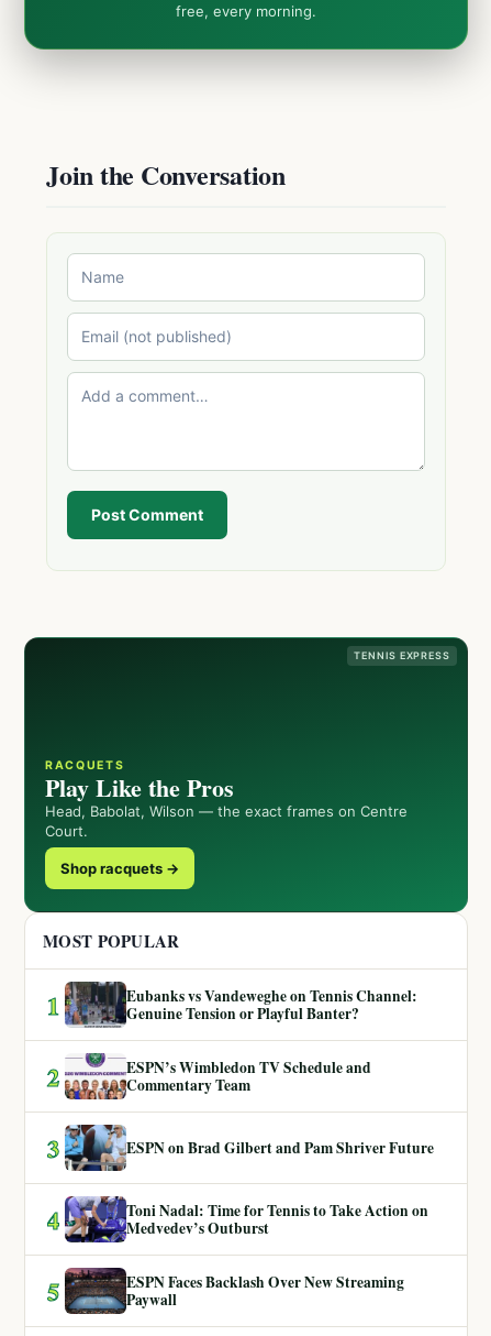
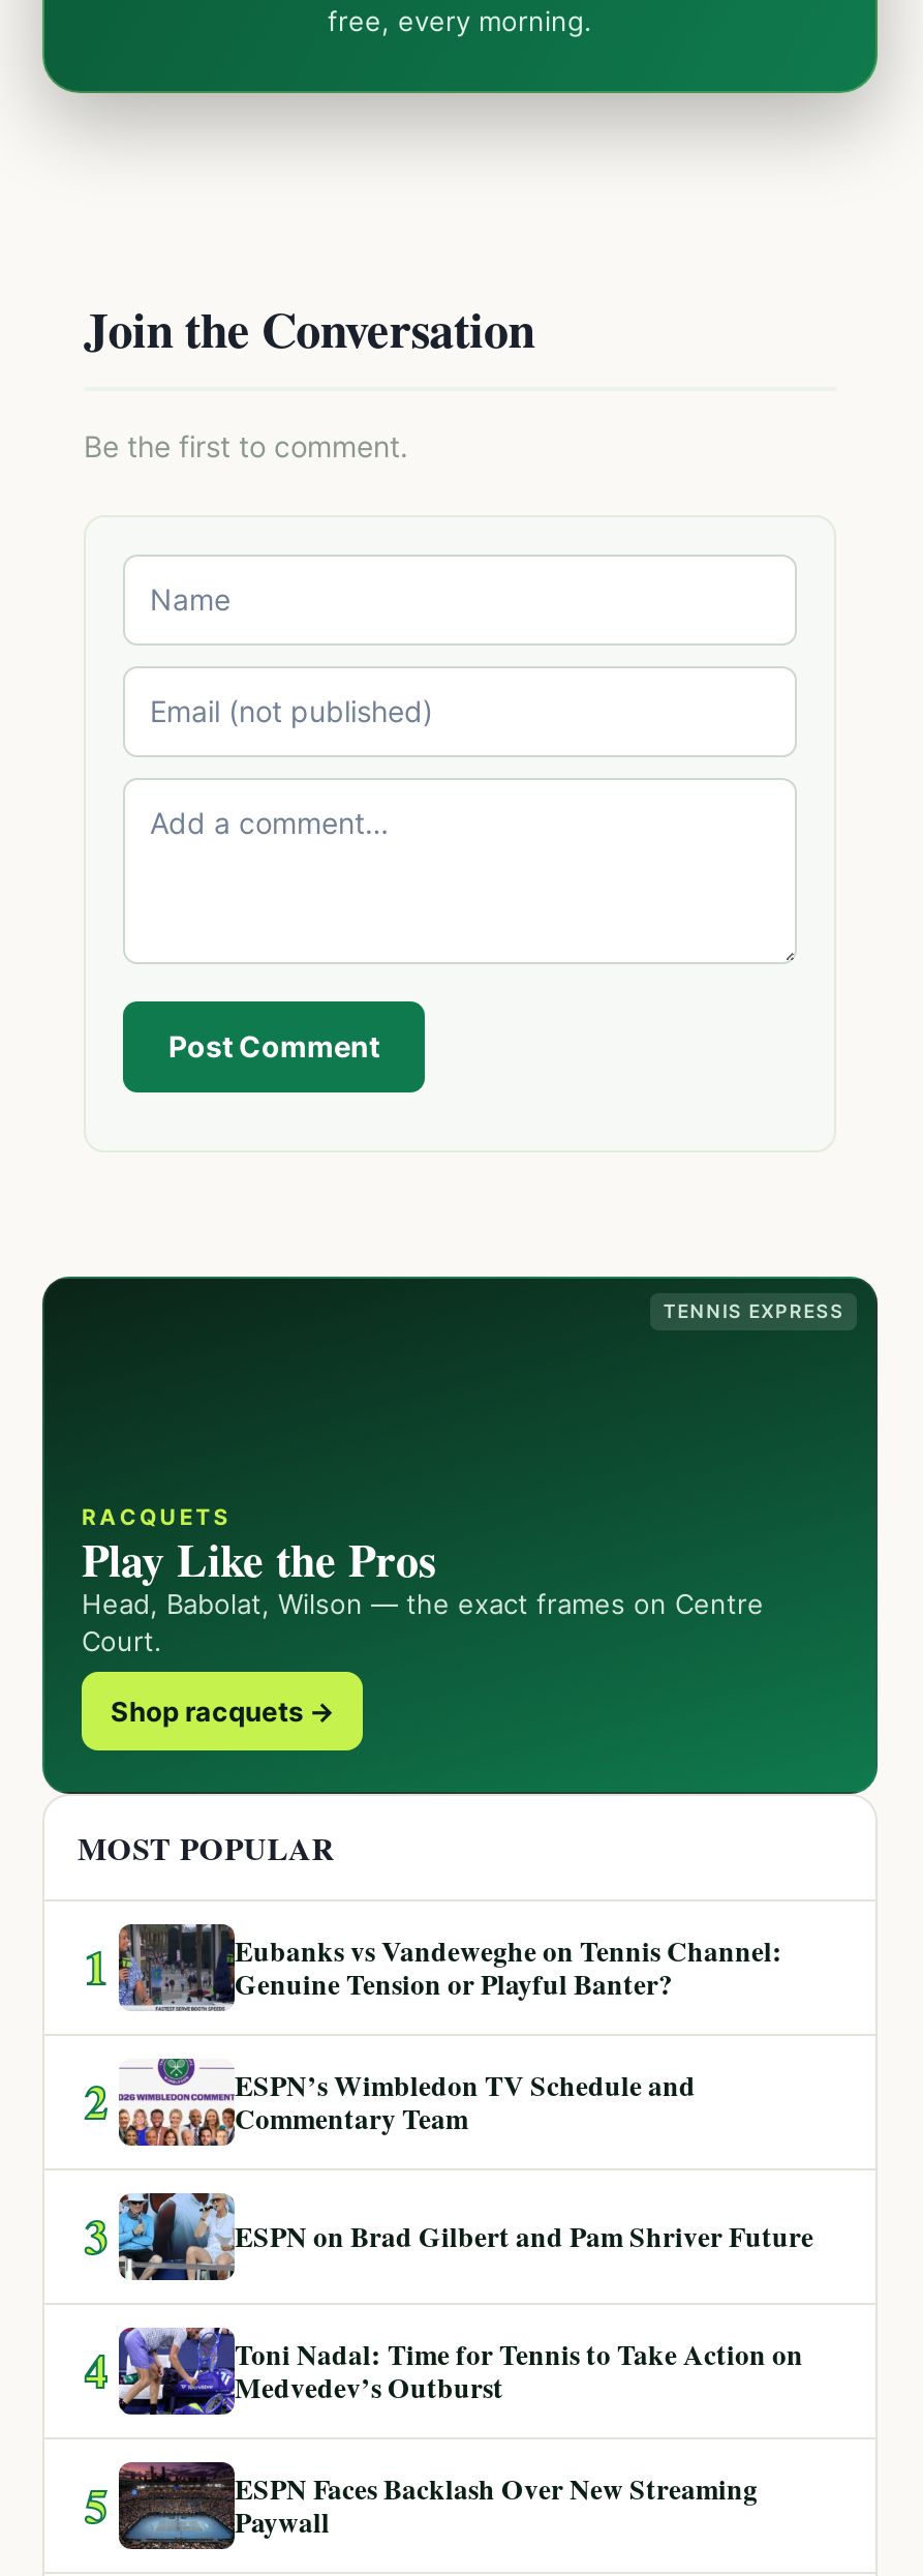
none -> [84,429,408,464] Be the first to comment.

